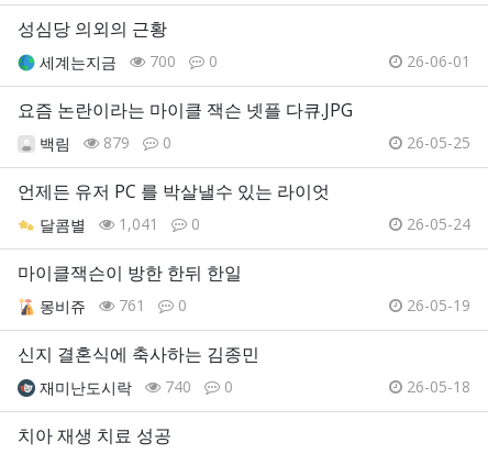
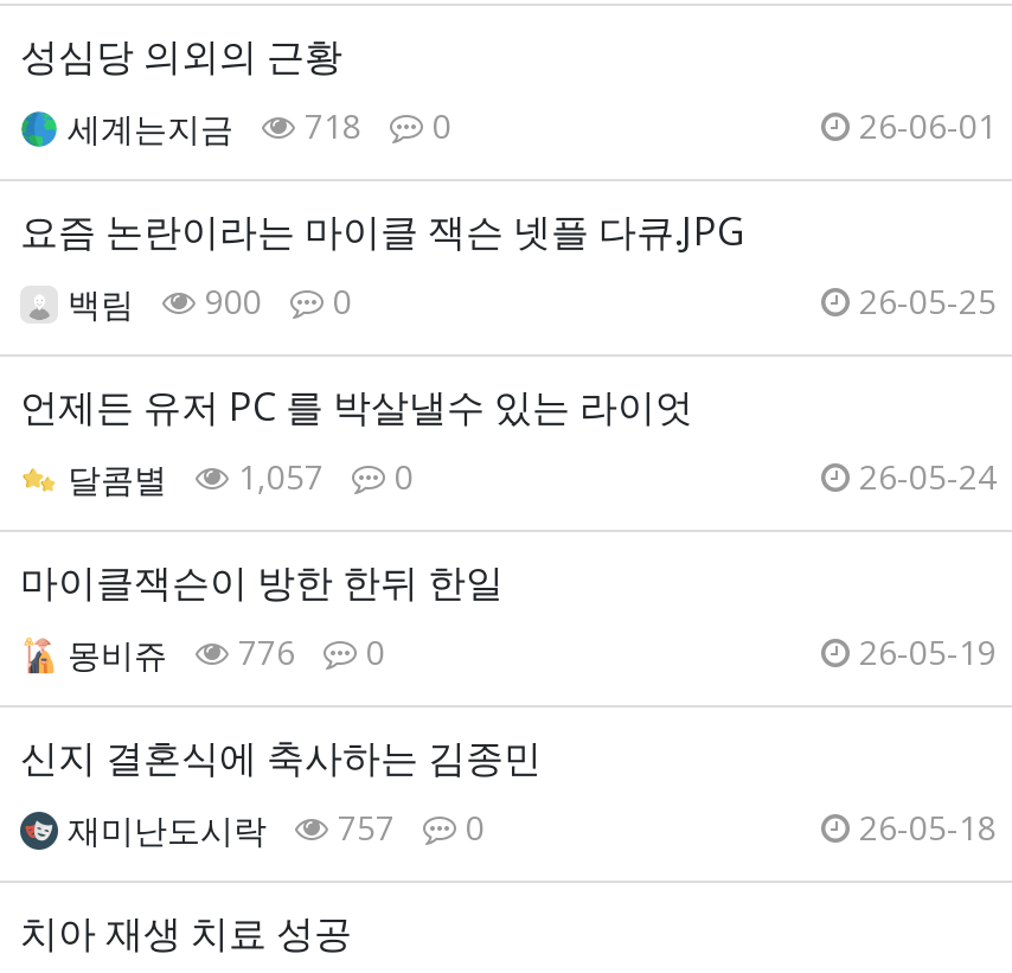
[40,51,218,73] 세계는지금 700 0 -> [68,103,451,151] 세계는지금 718 0
[40,132,171,154] 백림 879 0 -> [68,279,352,327] 백림 900 0
[40,213,200,236] 달콤별 1,041 0 -> [68,454,414,502] 달콤별 1,057 0
[40,295,187,317] 몽비쥬 761 0 -> [68,630,385,678] 몽비쥬 776 0
[40,376,233,398] 재미난도시락 740 0 -> [68,805,485,853] 재미난도시락 757 0

